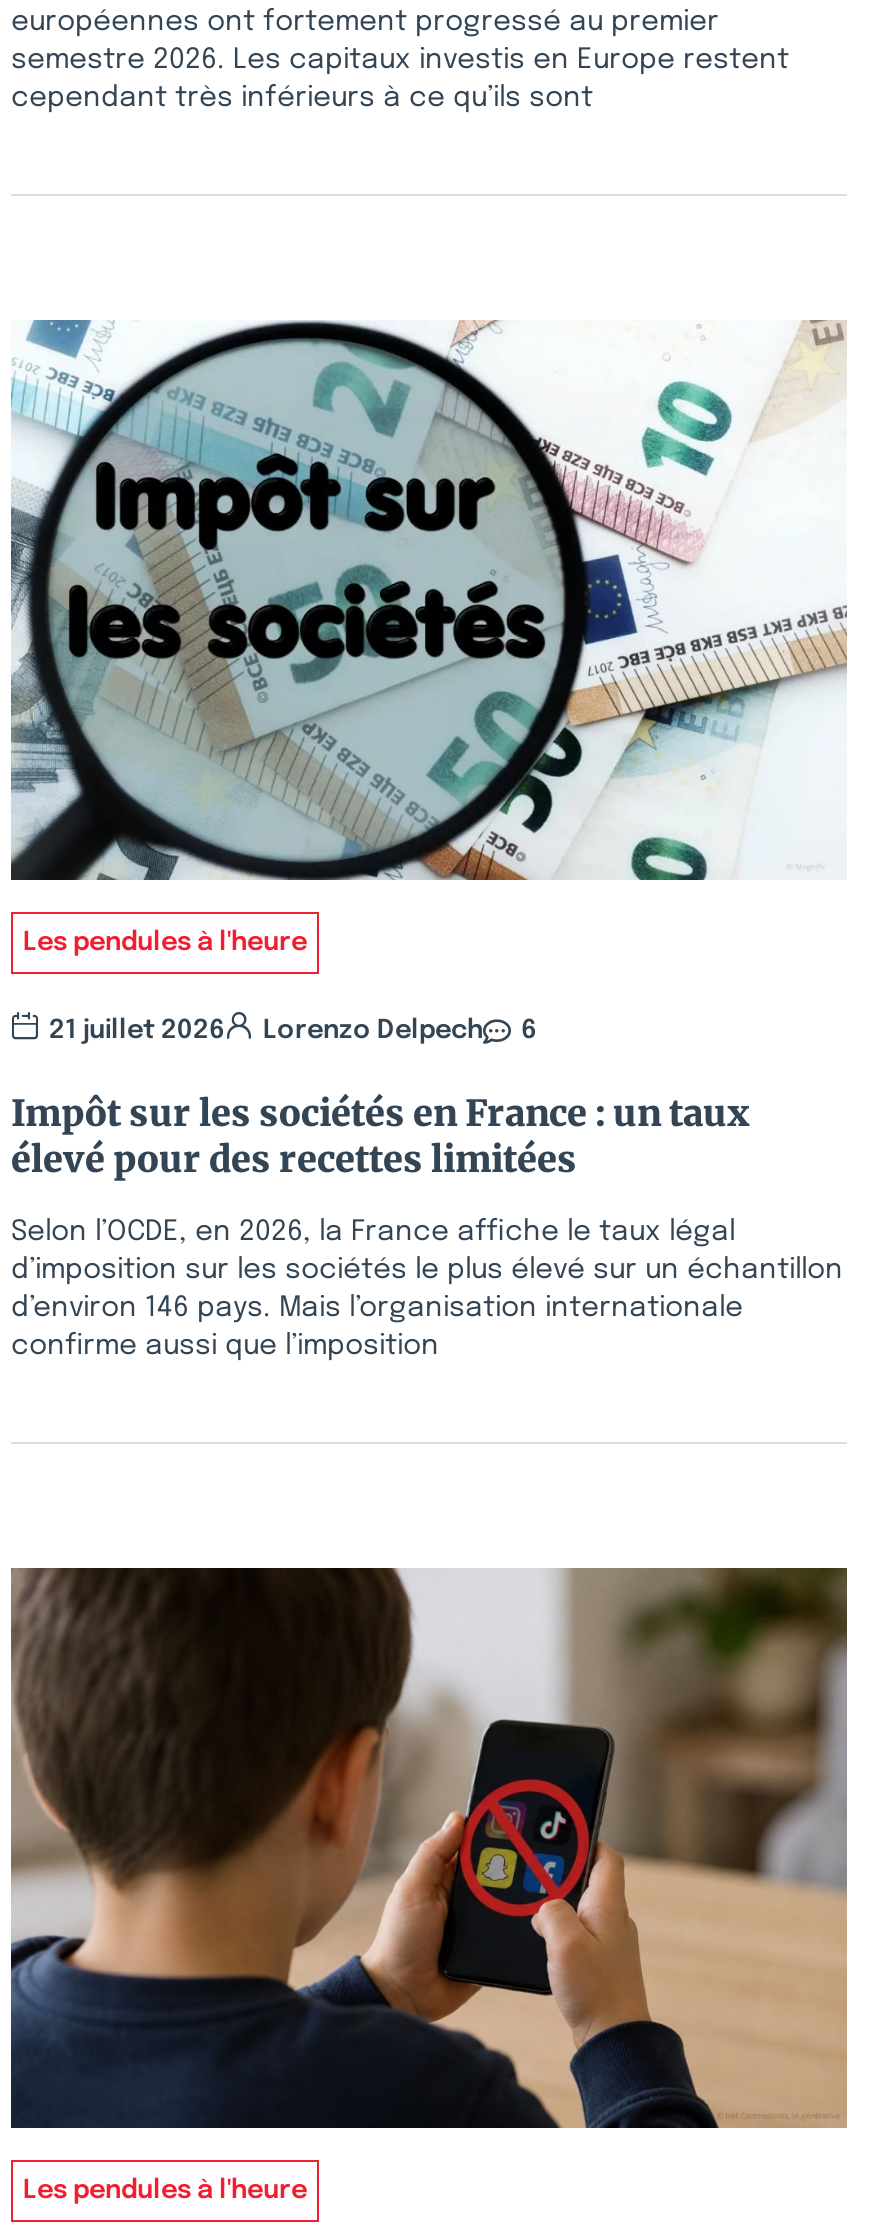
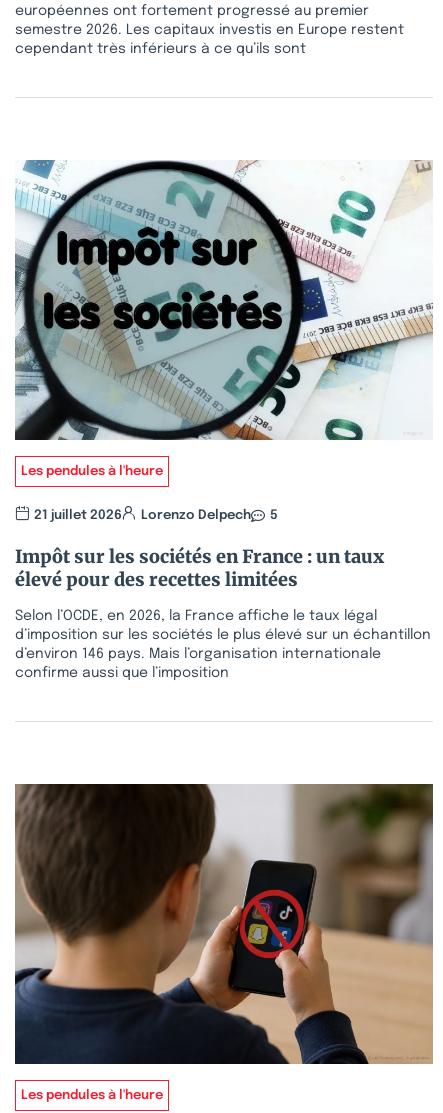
[49,1018,537,1044] 21 juillet 2026 Lorenzo Delpech 6 -> [34,509,278,522] 21 juillet 2026 Lorenzo Delpech 5

